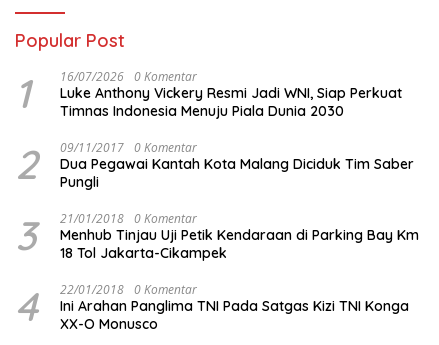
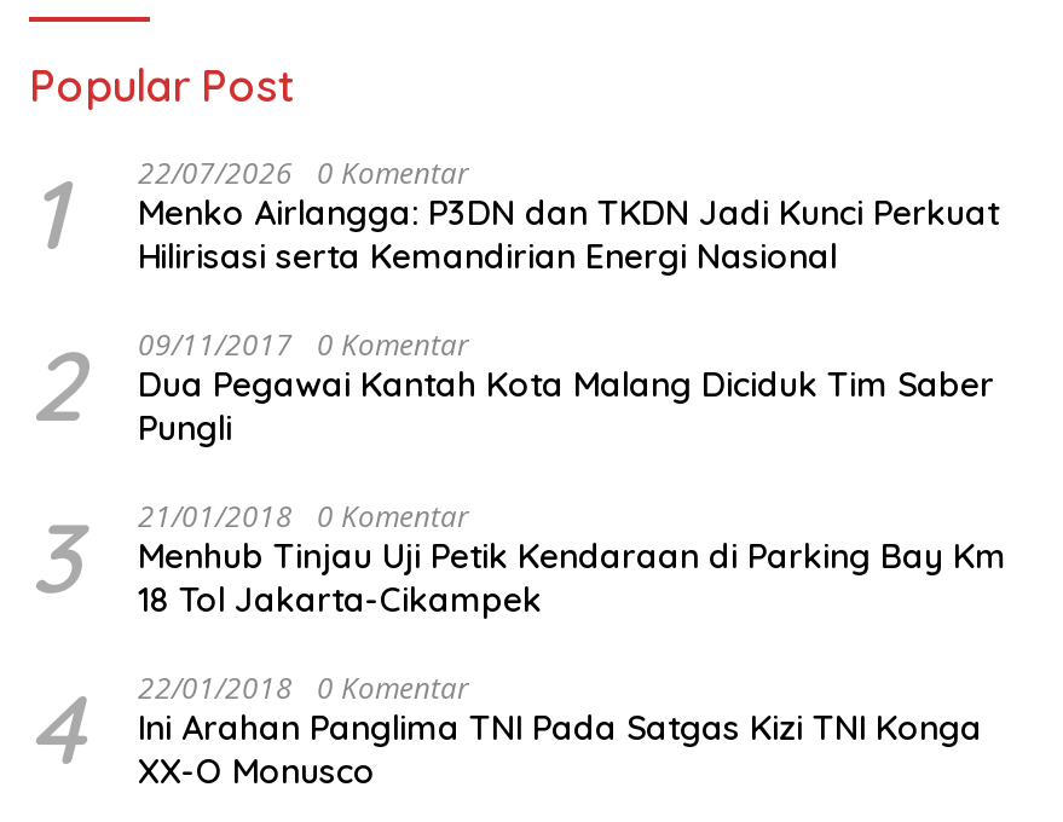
[60,68,402,120] 16/07/2026 0 Komentar | Luke Anthony Vickery Resmi Jadi WNI, Siap Perkuat | Timnas Indonesia Menuju Piala Dunia 2030 -> [138,153,999,279] 22/07/2026 0 Komentar | Menko Airlangga: P3DN dan TKDN Jadi Kunci Perkuat | Hilirisasi serta Kemandirian Energi Nasional

